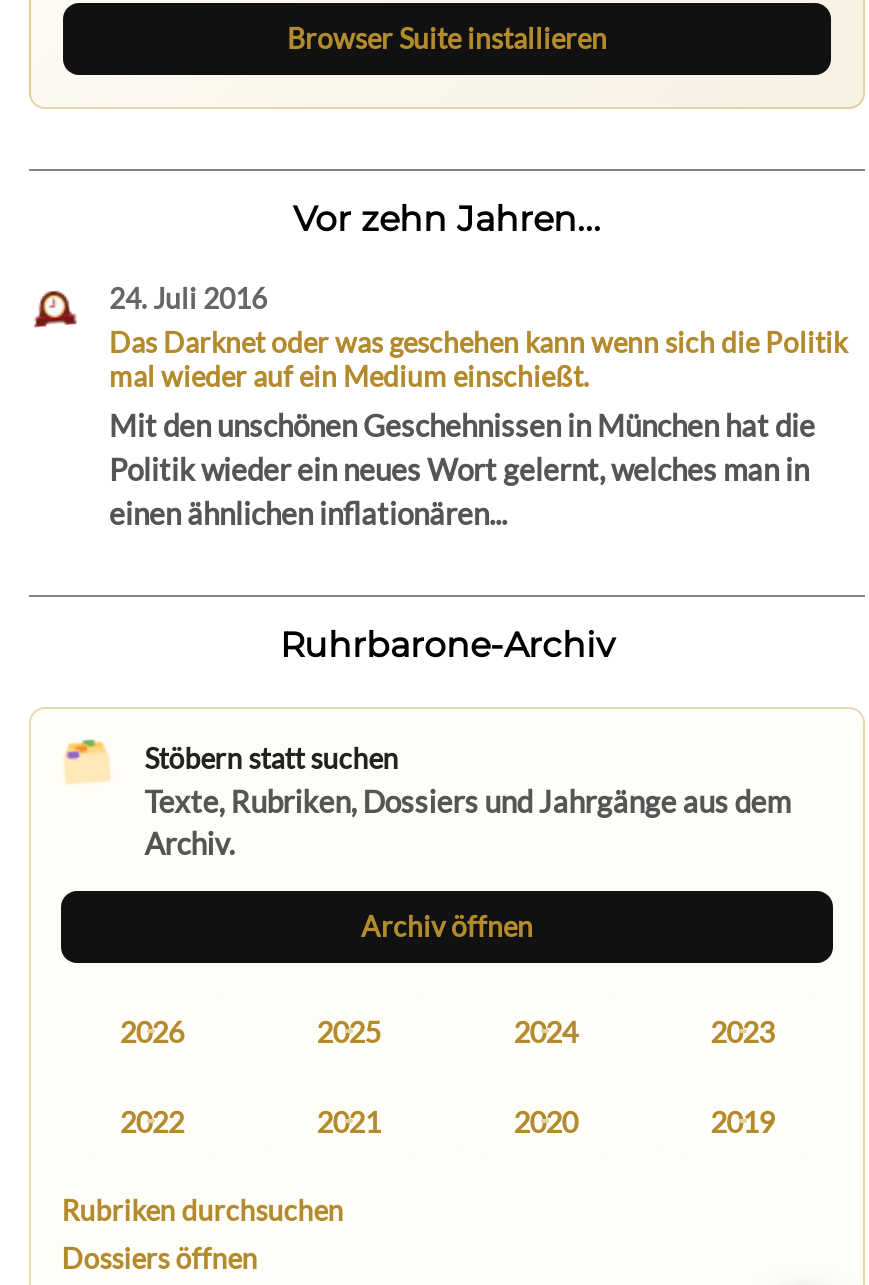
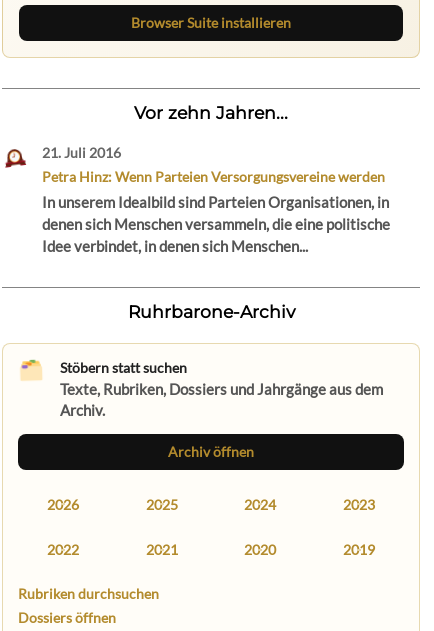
[109,282,847,532] 24. Juli 2016 | Das Darknet oder was geschehen kann wenn sich die Politik | mal wieder auf ein Medium einschießt. | Mit den unschönen Geschehnissen in München hat die | Politik wieder ein neues Wort gelernt, welches man in | einen ähnlichen inflationären... -> [42,144,390,254] 21. Juli 2016 | Petra Hinz: Wenn Parteien Versorgungsvereine werden | In unserem Idealbild sind Parteien Organisationen, in | denen sich Menschen versammeln, die eine politische | Idee verbindet, in denen sich Menschen...

